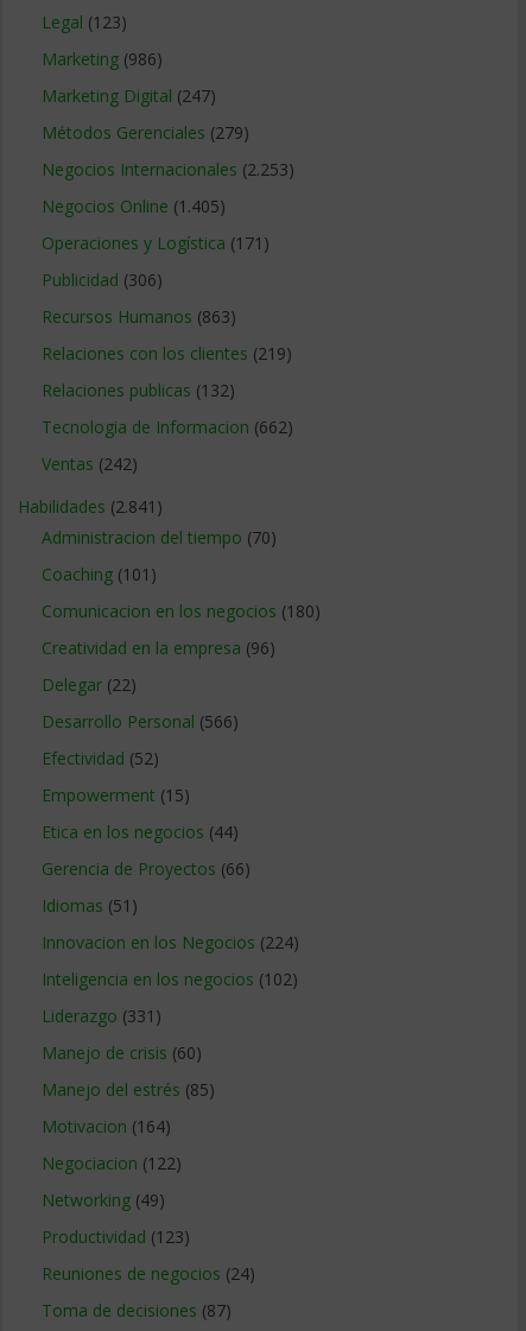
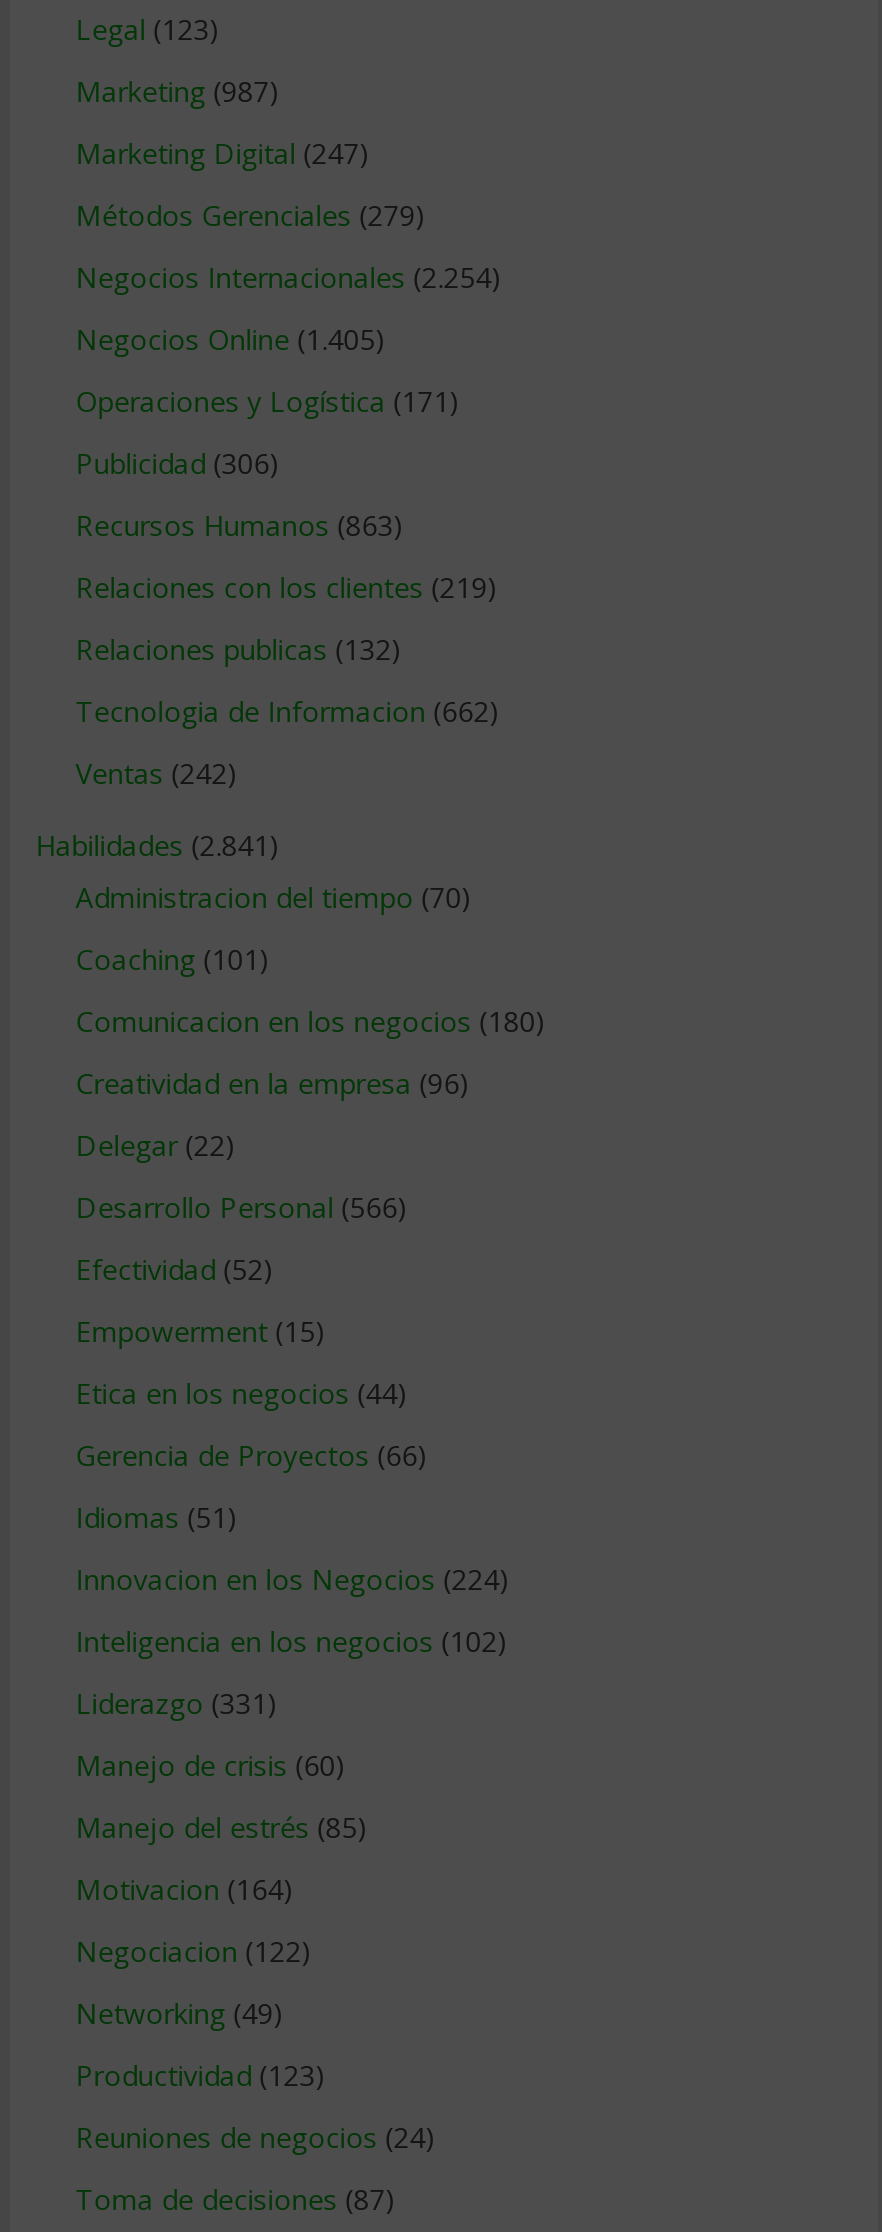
[41,47,162,70] Marketing (986) -> [76,72,280,110] Marketing (987)
[41,158,294,180] Negocios Internacionales (2.253) -> [76,258,502,296] Negocios Internacionales (2.254)

